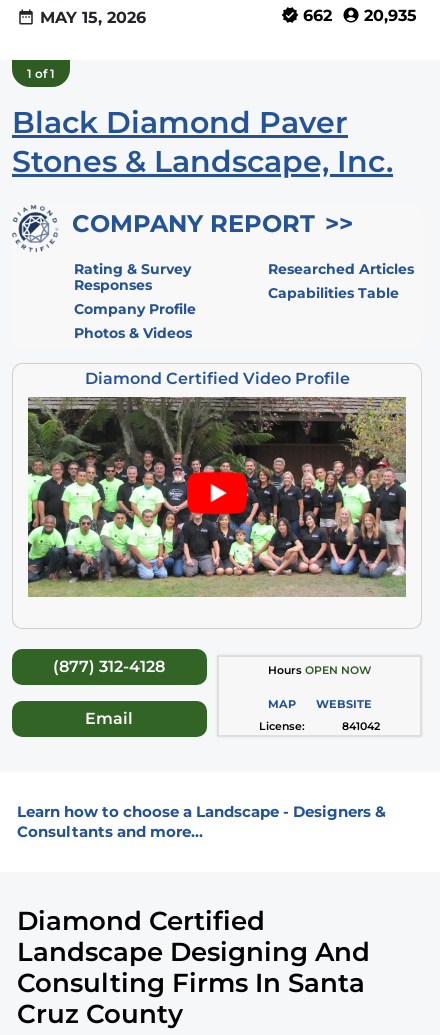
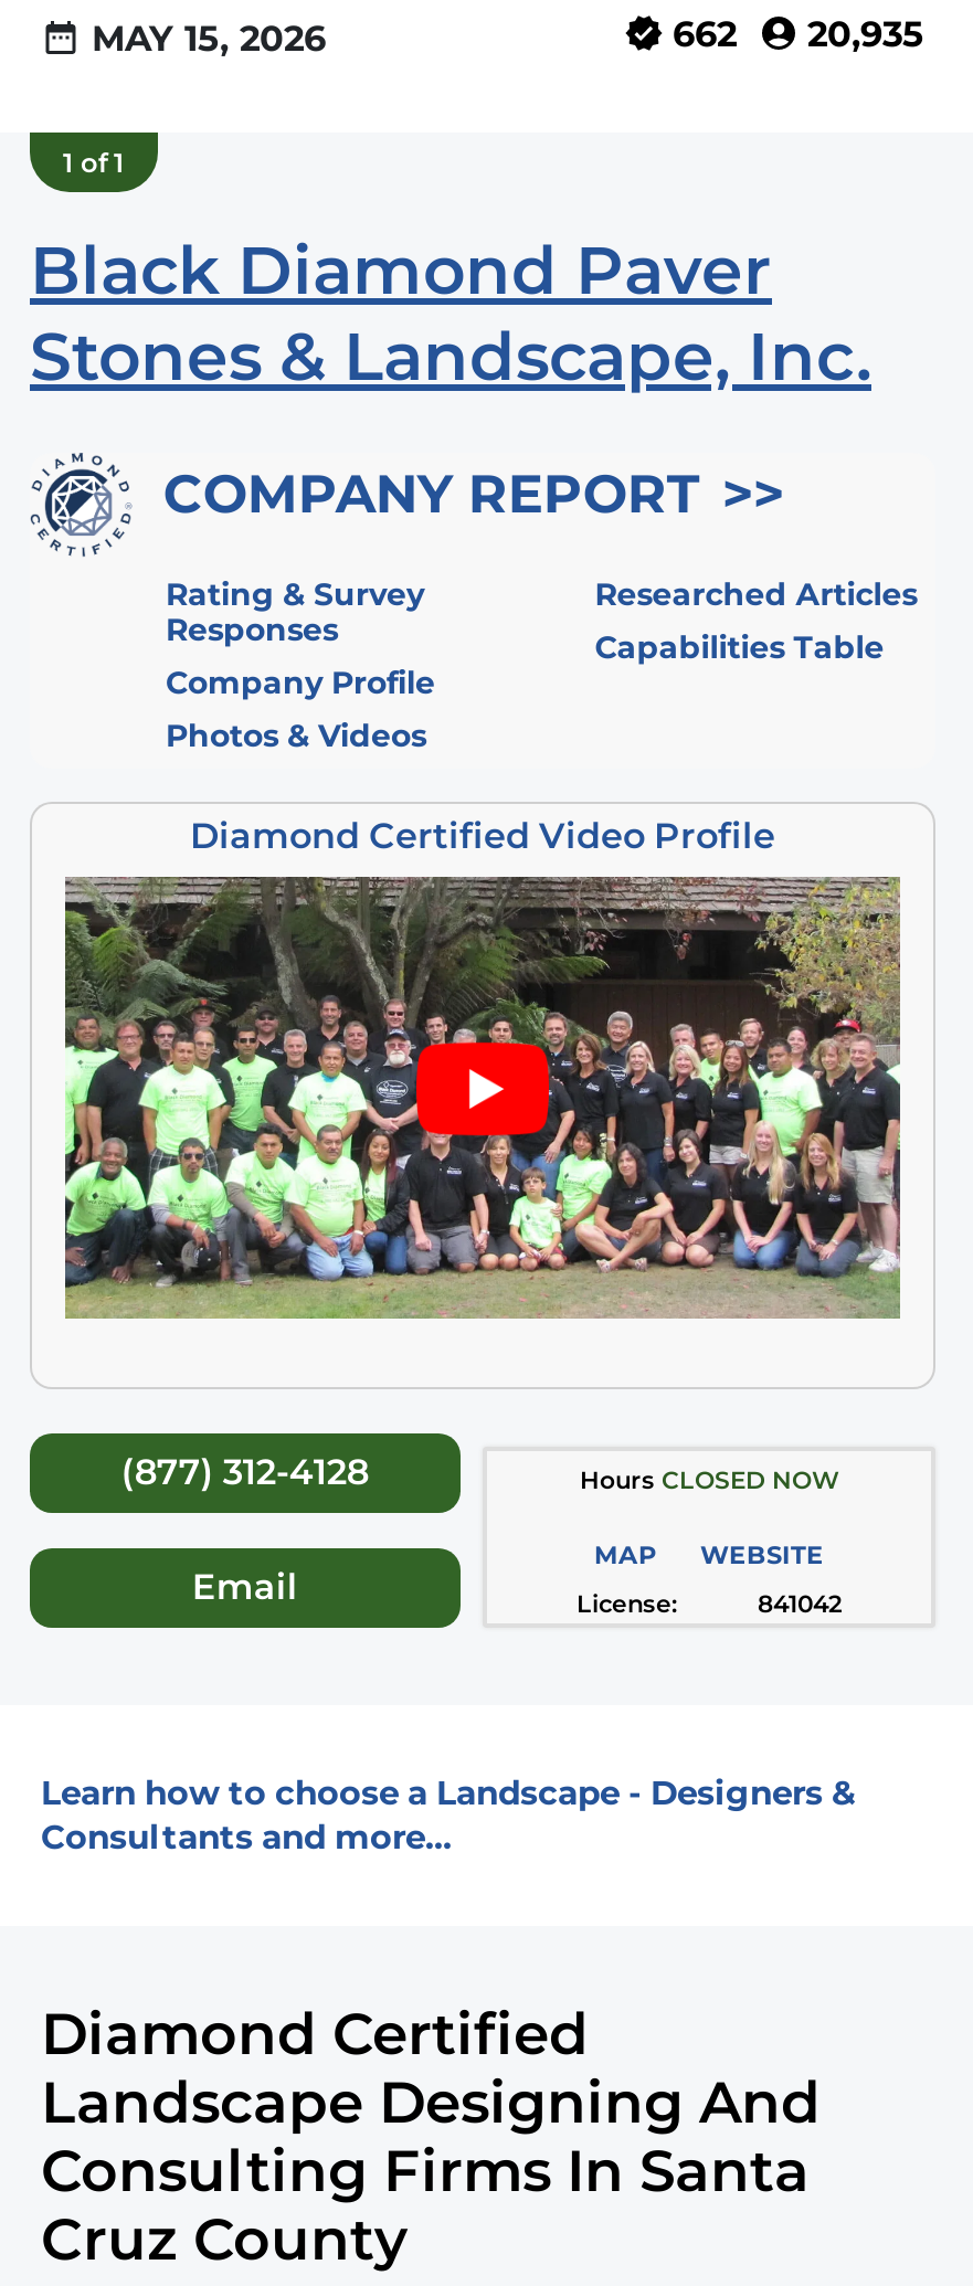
[268,663,371,677] Hours OPEN NOW -> [580,1464,838,1495] Hours CLOSED NOW

